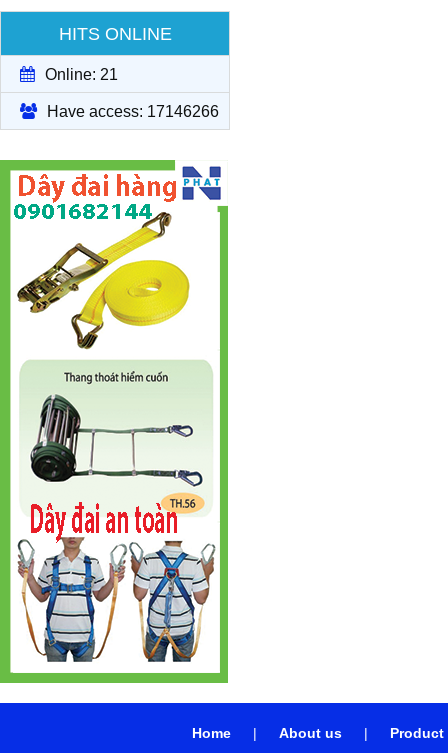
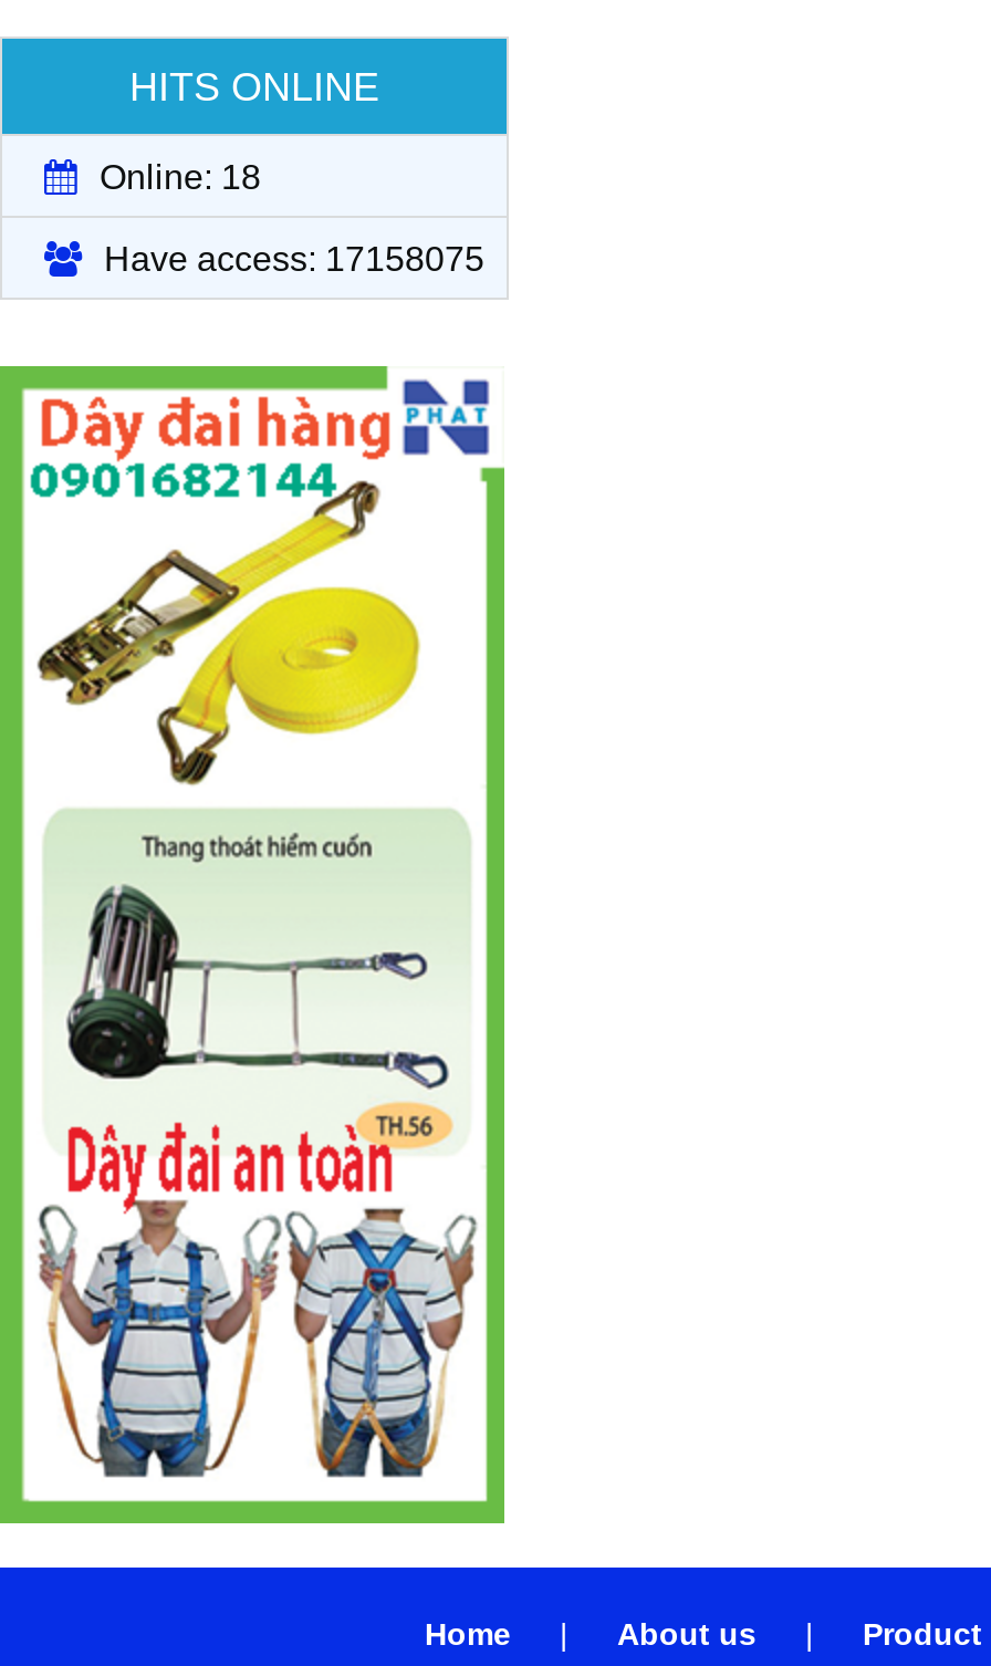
[45,66,118,83] Online: 21 -> [100,158,261,196] Online: 18
[47,103,219,120] Have access: 17146266 -> [104,240,484,278] Have access: 17158075

